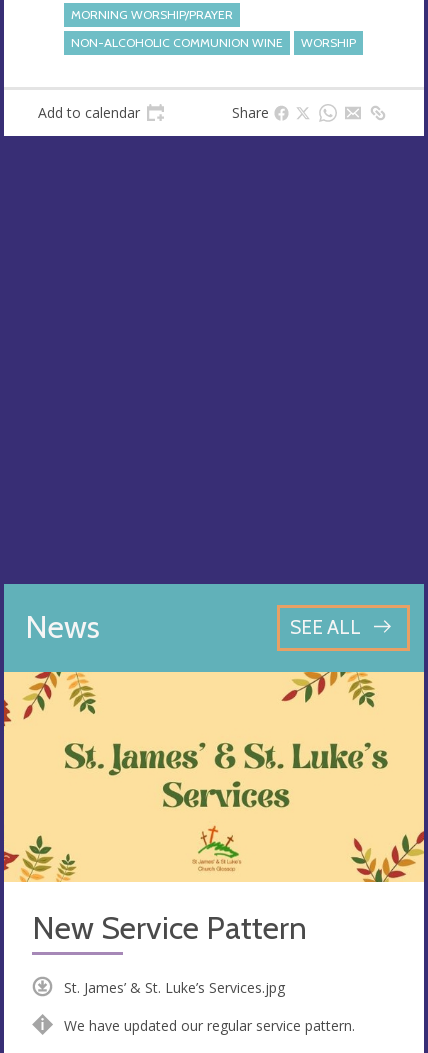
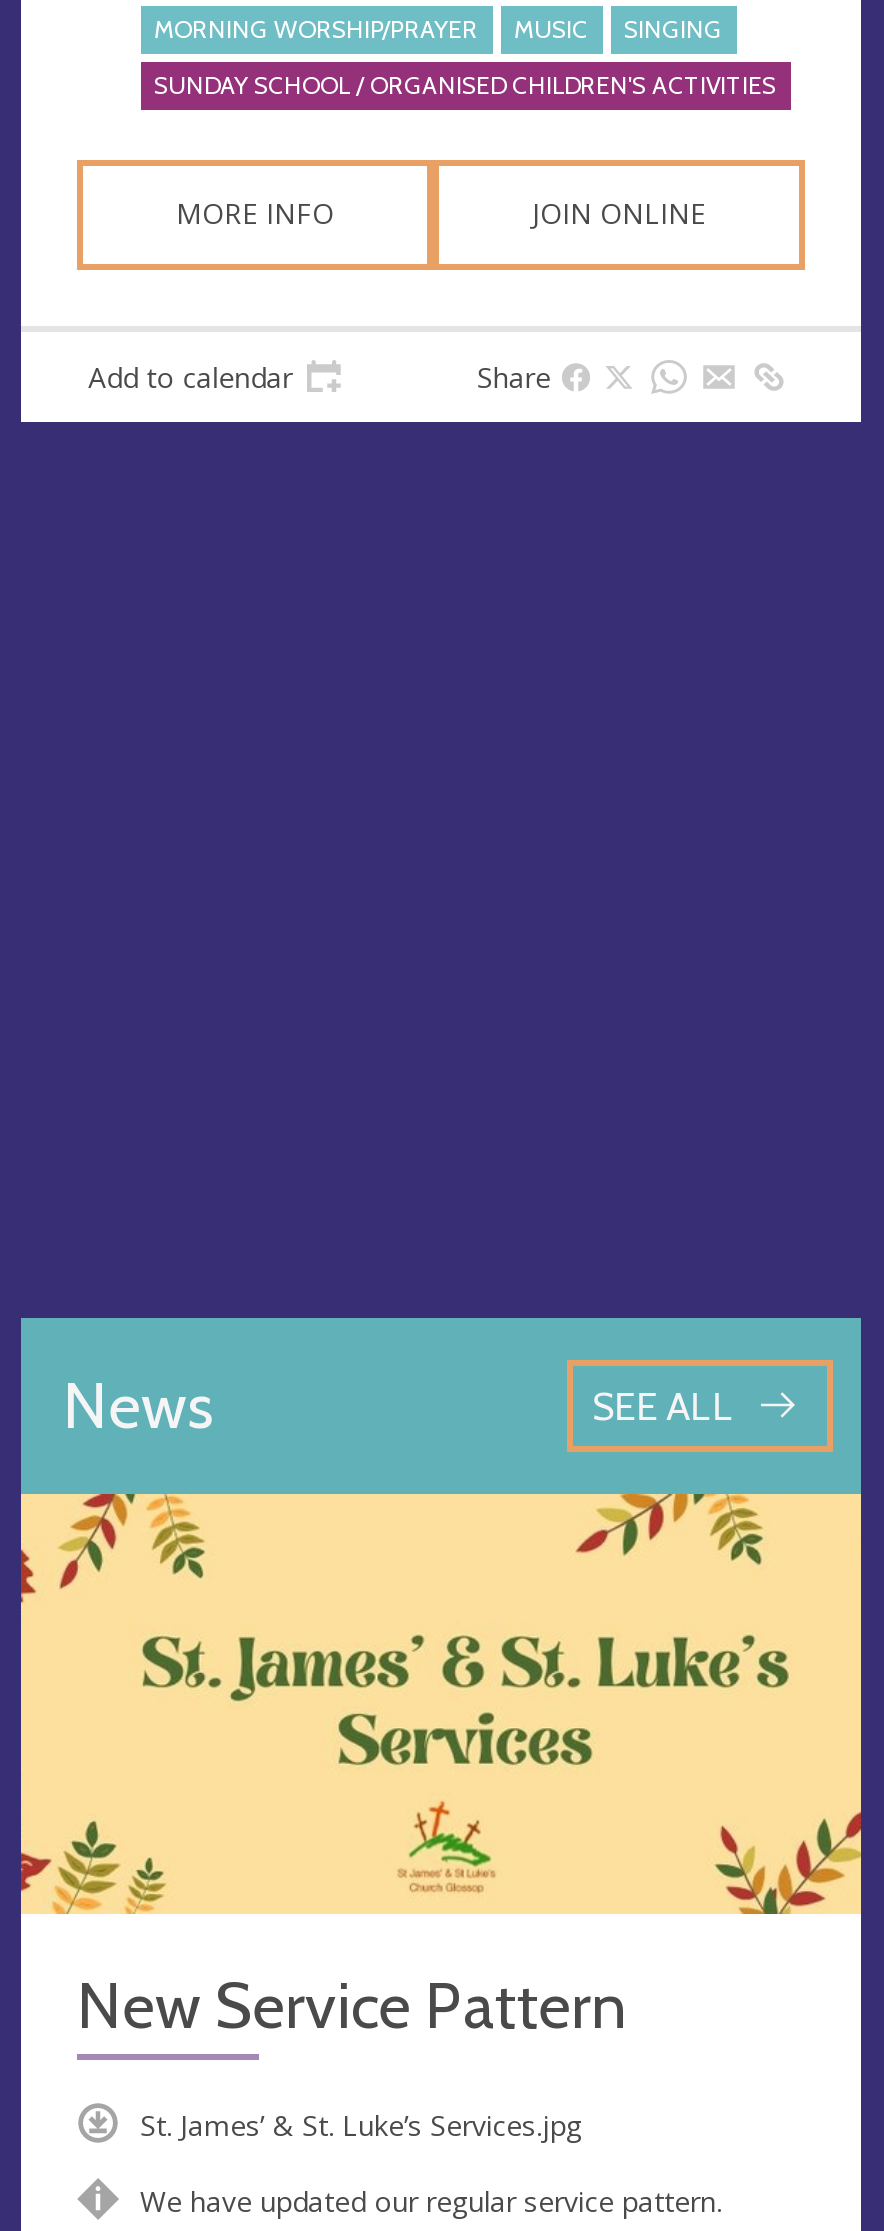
[70,35,355,50] NON-ALCOHOLIC COMMUNION WINE | WORSHIP -> [154,14,776,233] MUSIC | SINGING | SUNDAY SCHOOL / ORGANISED CHILDREN'S ACTIVITIES | MORE INFO | JOIN ONLINE

